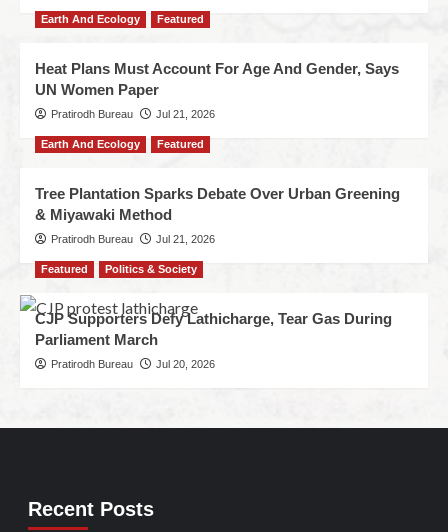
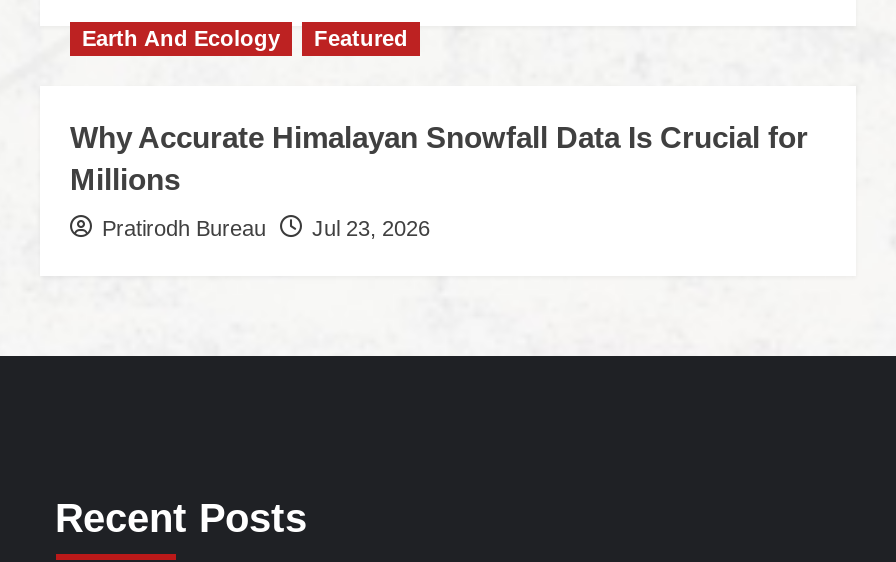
[35,60,399,98] Heat Plans Must Account For Age And Gender, Says | UN Women Paper -> [70,120,808,196] Why Accurate Himalayan Snowfall Data Is Crucial for | Millions
[35,108,400,370] Jul 21, 2026 | Earth And Ecology | Featured | Tree Plantation Sparks Debate Over Urban Greening | & Miyawaki Method | Pratirodh Bureau | Jul 21, 2026 | Featured | Politics & Society | CJP Supporters Defy Lathicharge, Tear Gas During | Parliament March | Pratirodh Bureau | Jul 20, 2026 -> [312,216,430,240] Jul 23, 2026

